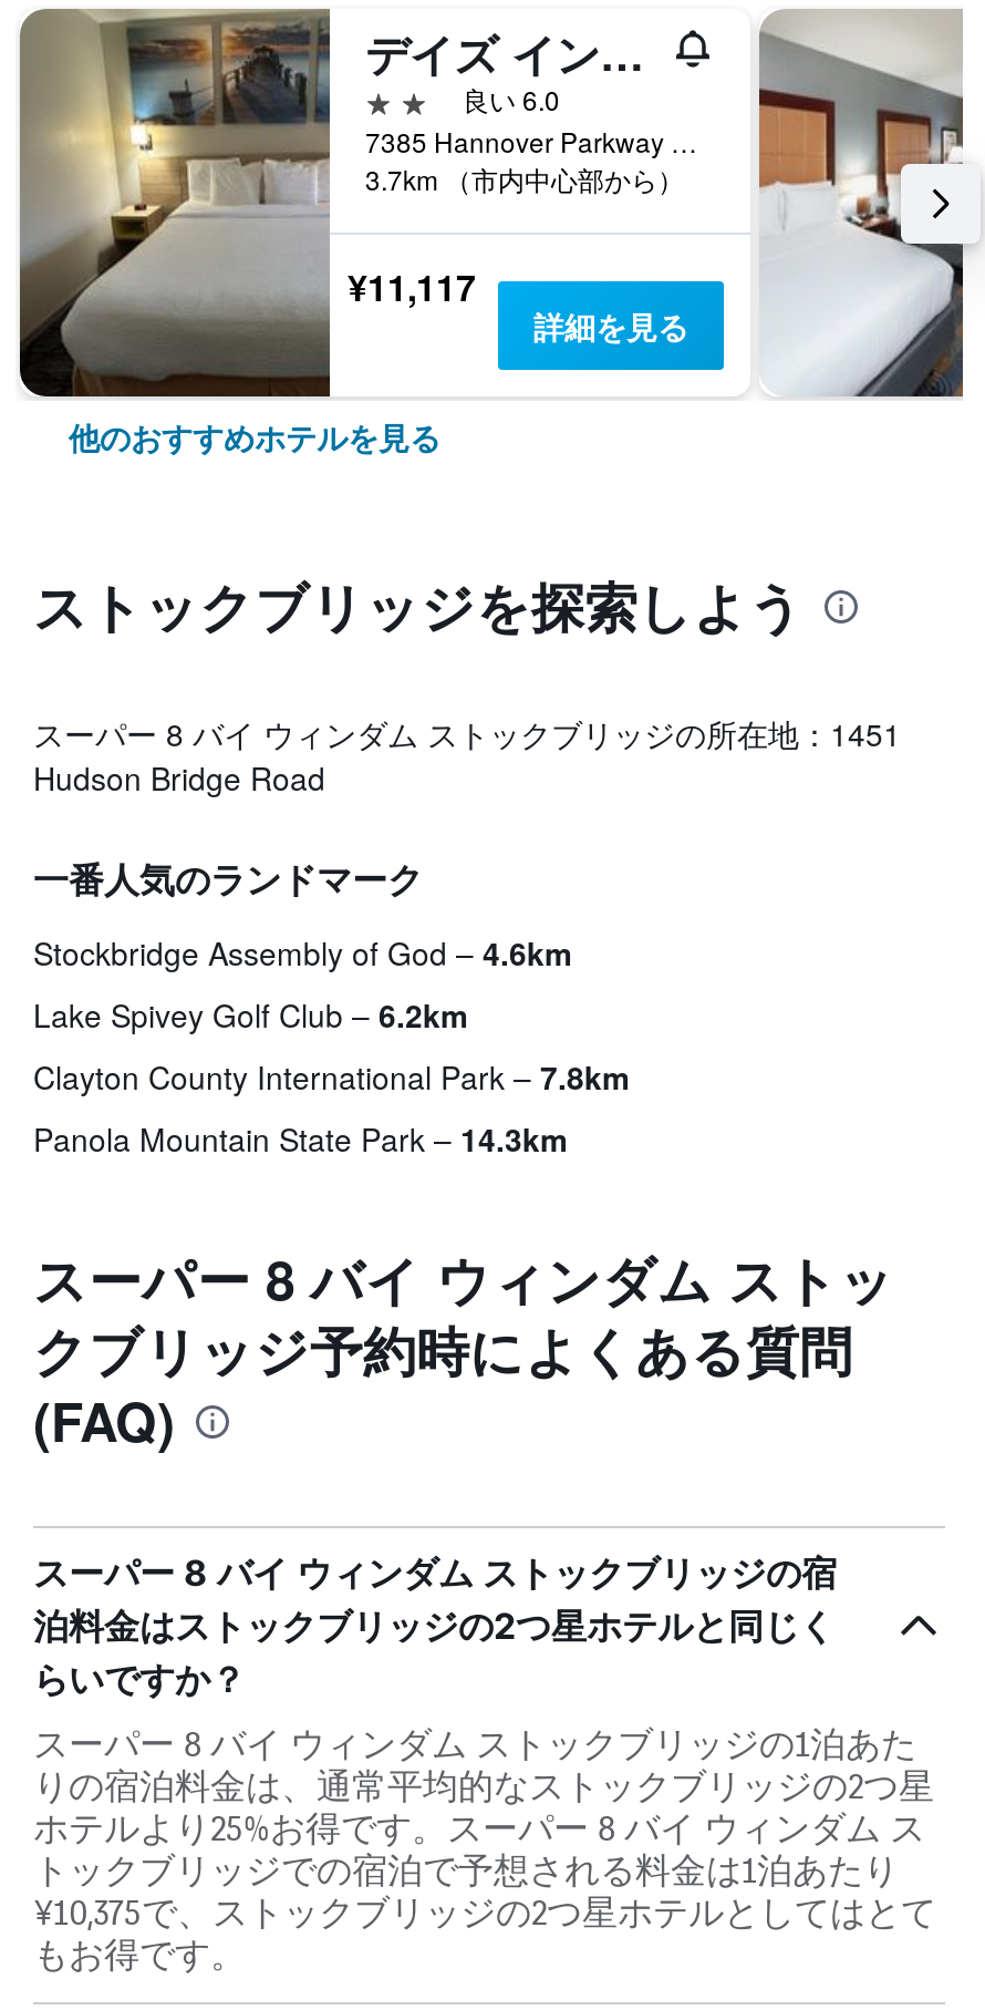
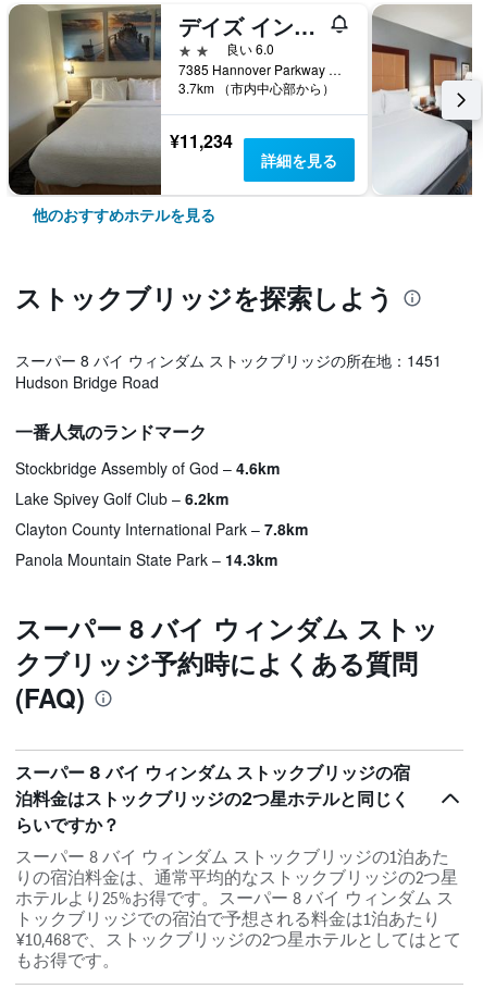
[348,262,476,313] ¥11,117 -> [170,129,233,154] ¥11,234
[33,1892,936,1934] ¥10,375で、ストックブリッジの2つ星ホテルとしてはとて -> [15,929,461,950] ¥10,468で、ストックブリッジの2つ星ホテルとしてはとて

